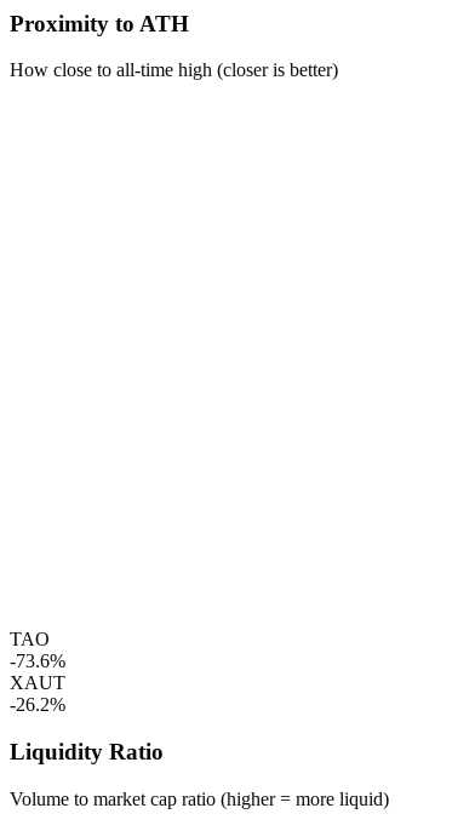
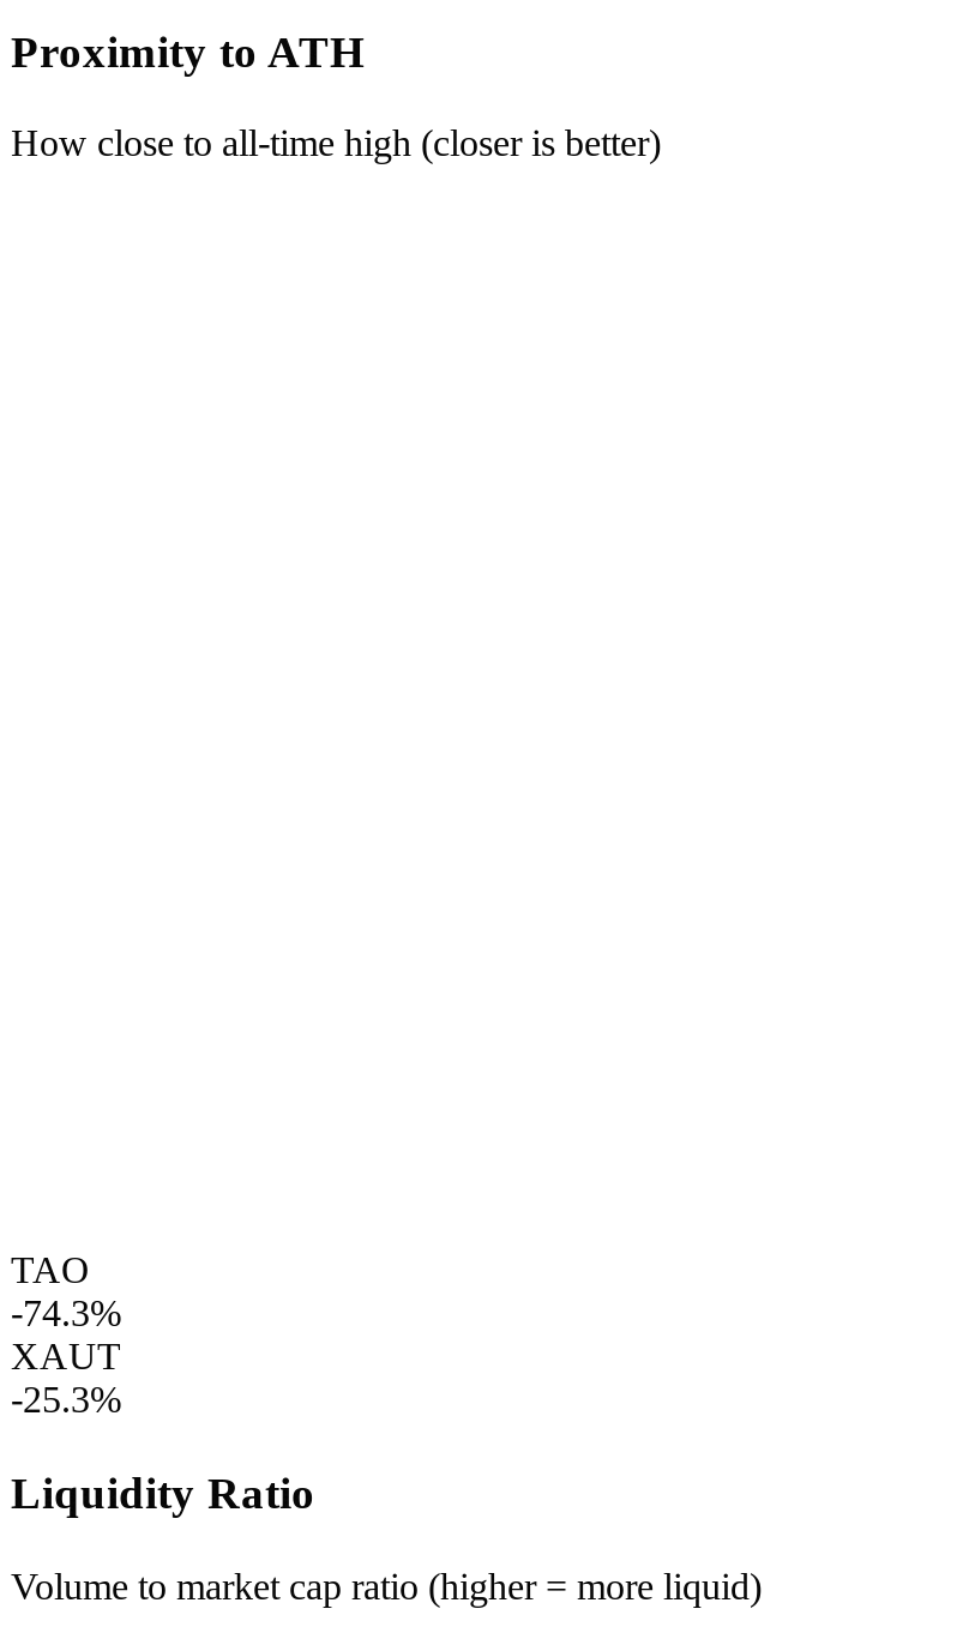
[10,651,65,672] -73.6% -> [11,1293,121,1334] -74.3%
[10,695,65,715] -26.2% -> [11,1380,121,1421] -25.3%

